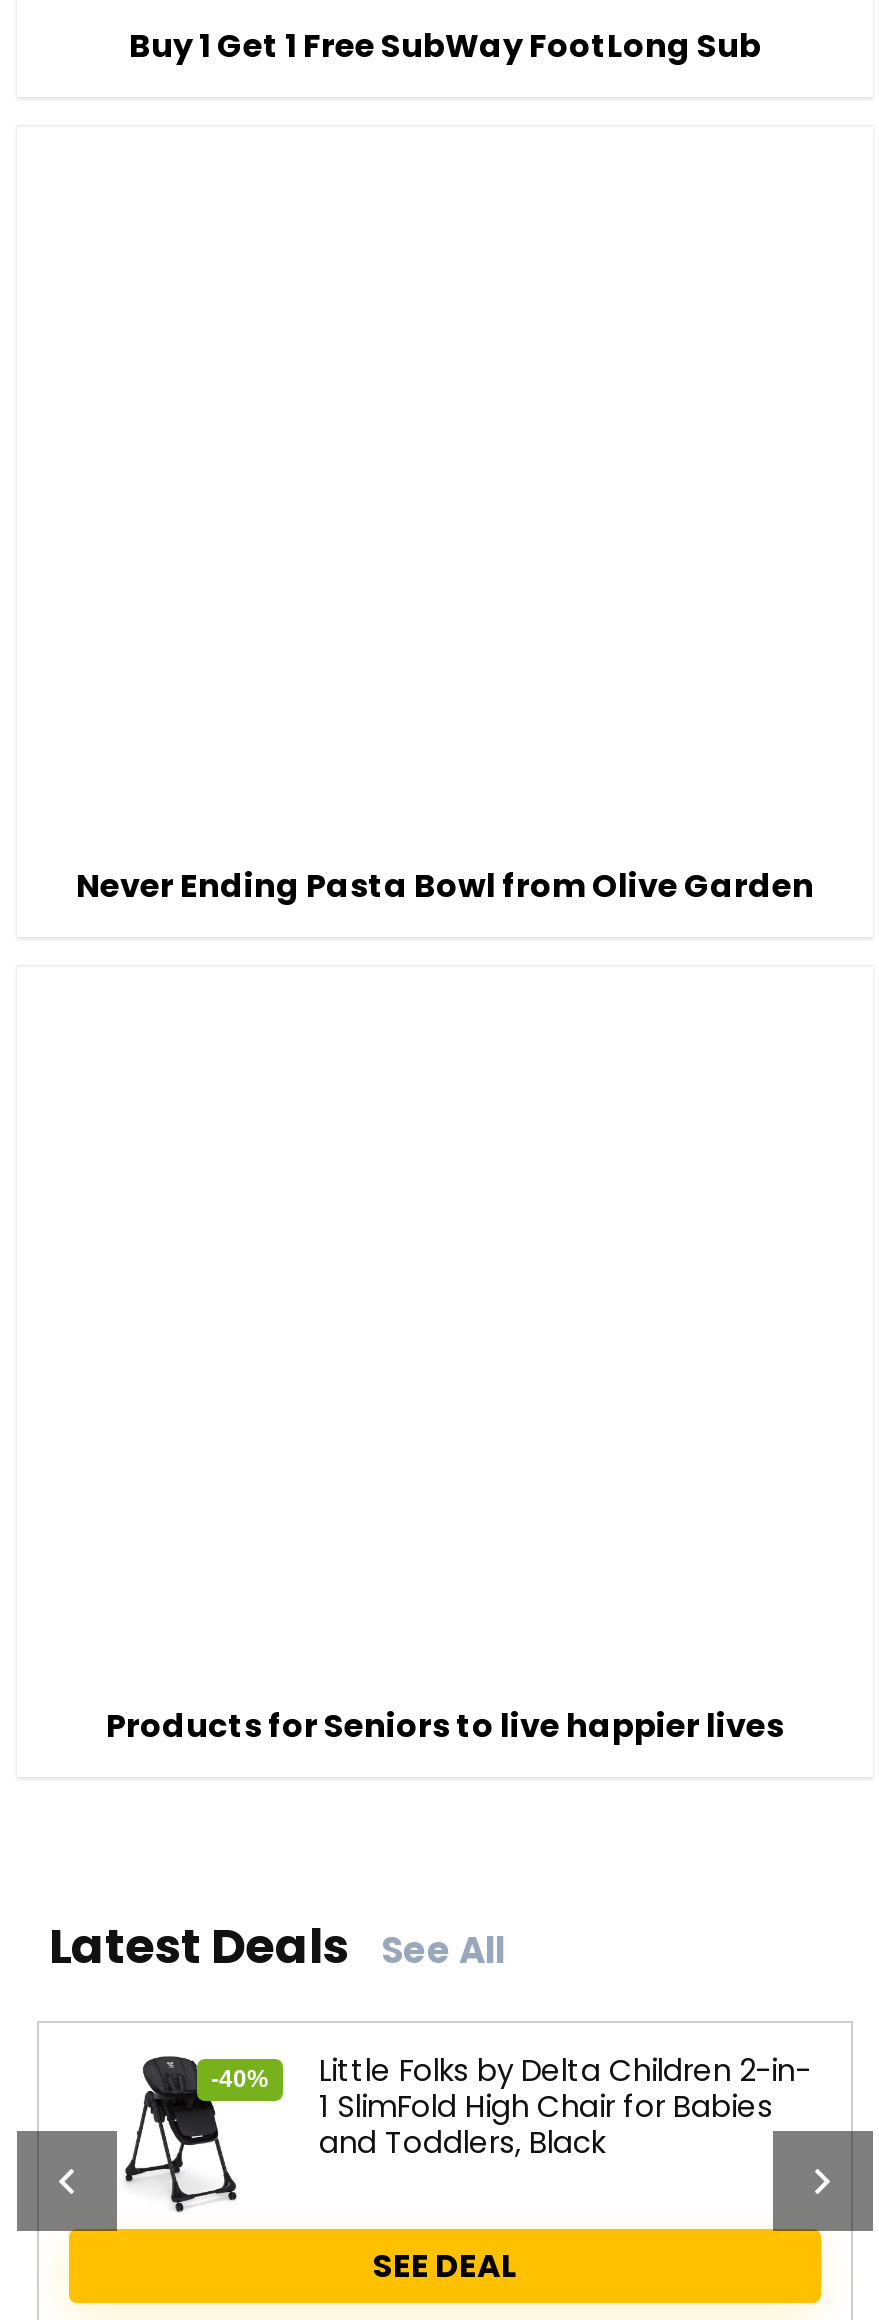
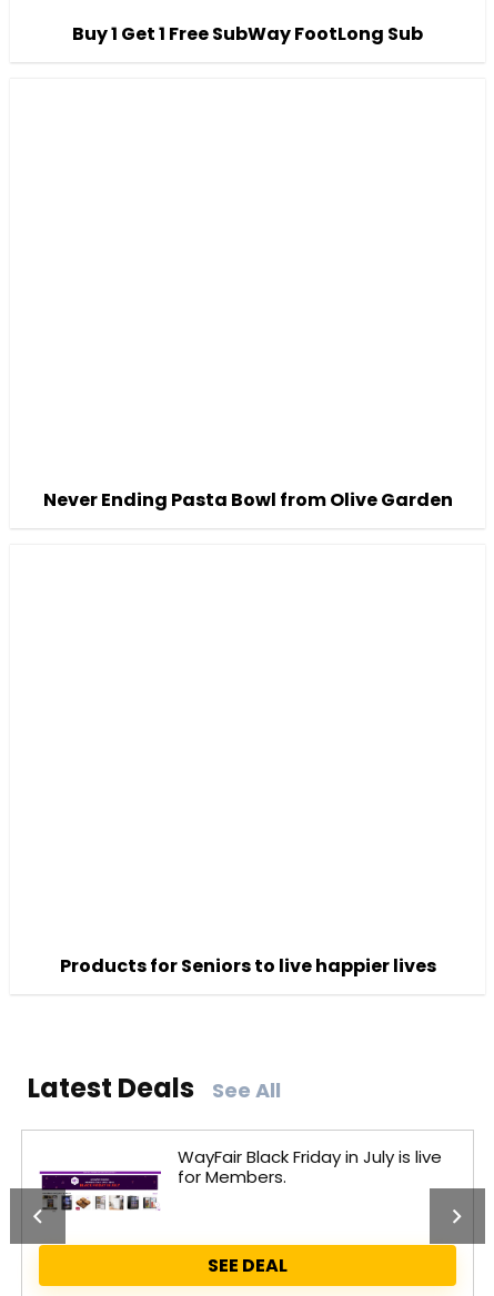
[21,2049,811,2213] [image] | -40% | Little Folks by Delta Children 2-in- | 1 SlimFold High Chair for Babies | and Toddlers, Black -> [11,1145,442,1235] [image] | WayFair Black Friday in July is live | for Members.

